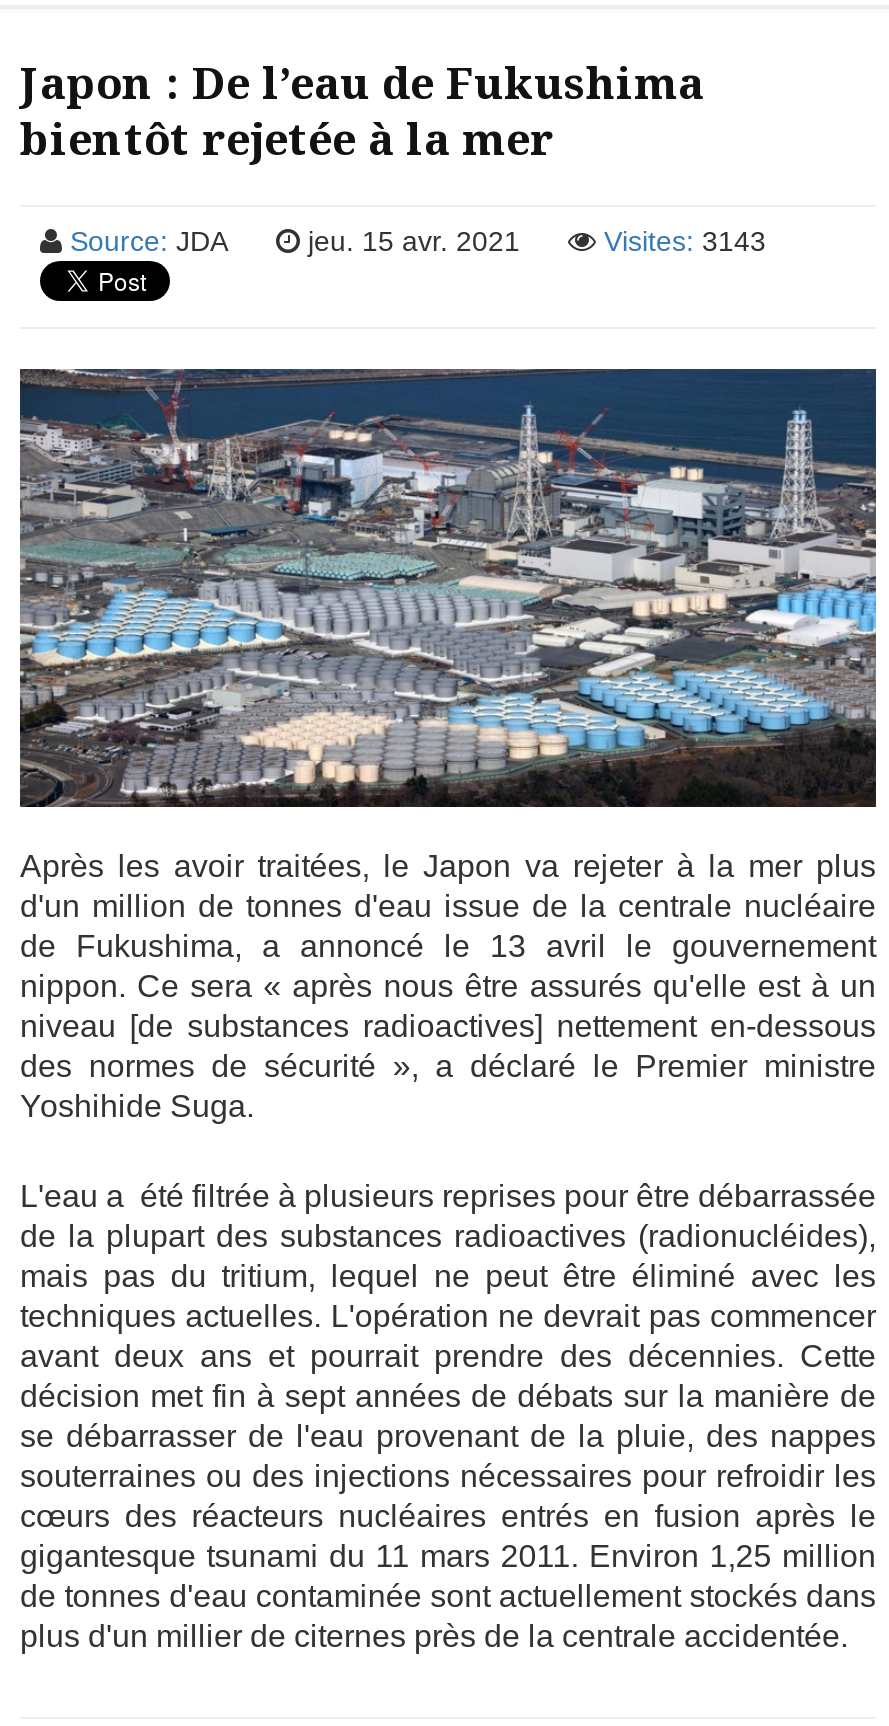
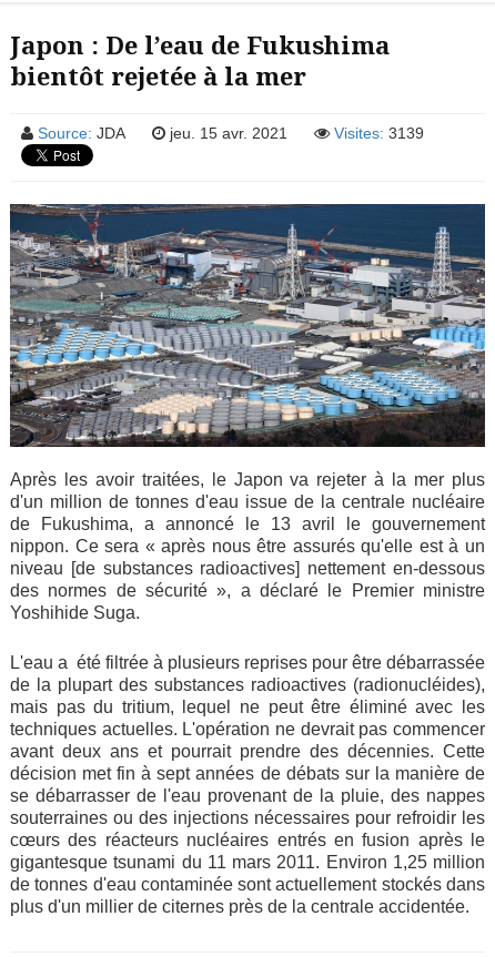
[604,225,766,257] Visites: 3143 -> [334,124,424,142] Visites: 3139

